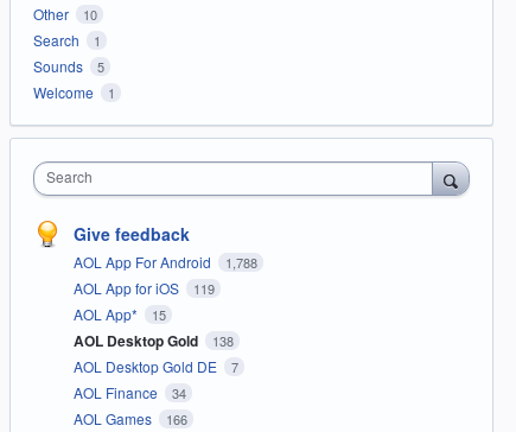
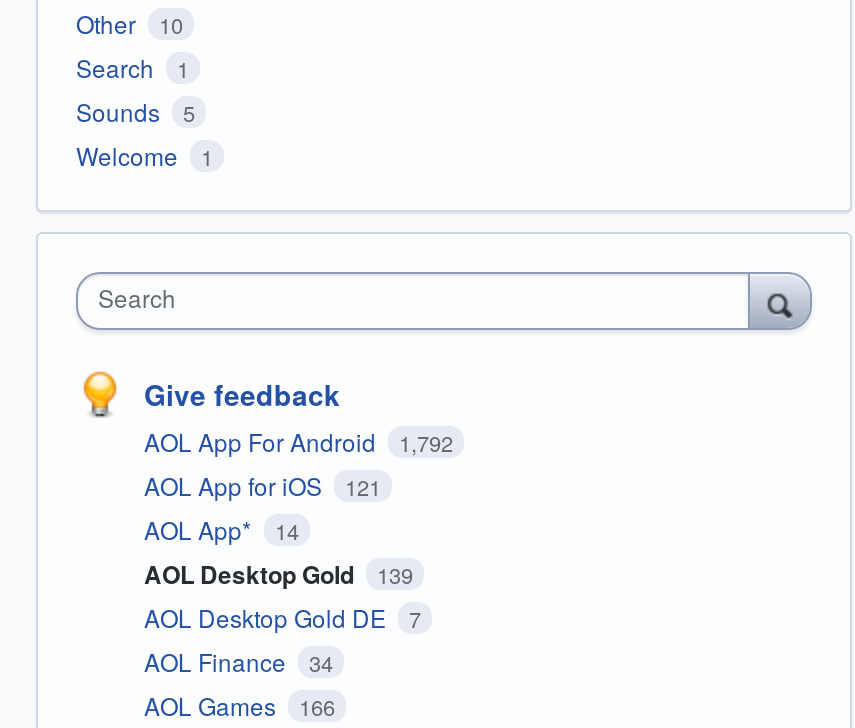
[74,252,257,272] AOL App For Android 1,788 -> [144,424,453,458] AOL App For Android 1,792
[74,278,214,298] AOL App for iOS 119 -> [144,468,381,502] AOL App for iOS 121
[74,304,165,324] AOL App* 15 -> [144,512,299,546] AOL App* 14
[74,330,233,351] AOL Desktop Gold 138 -> [144,556,413,592] AOL Desktop Gold 139

